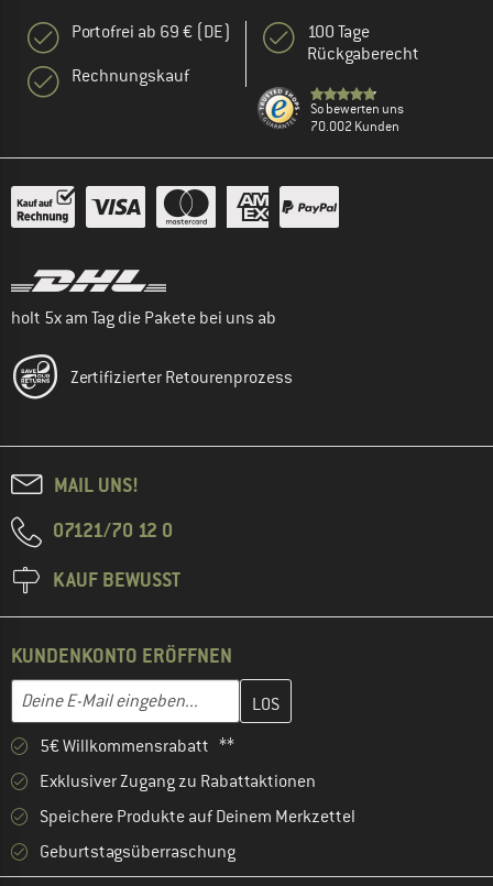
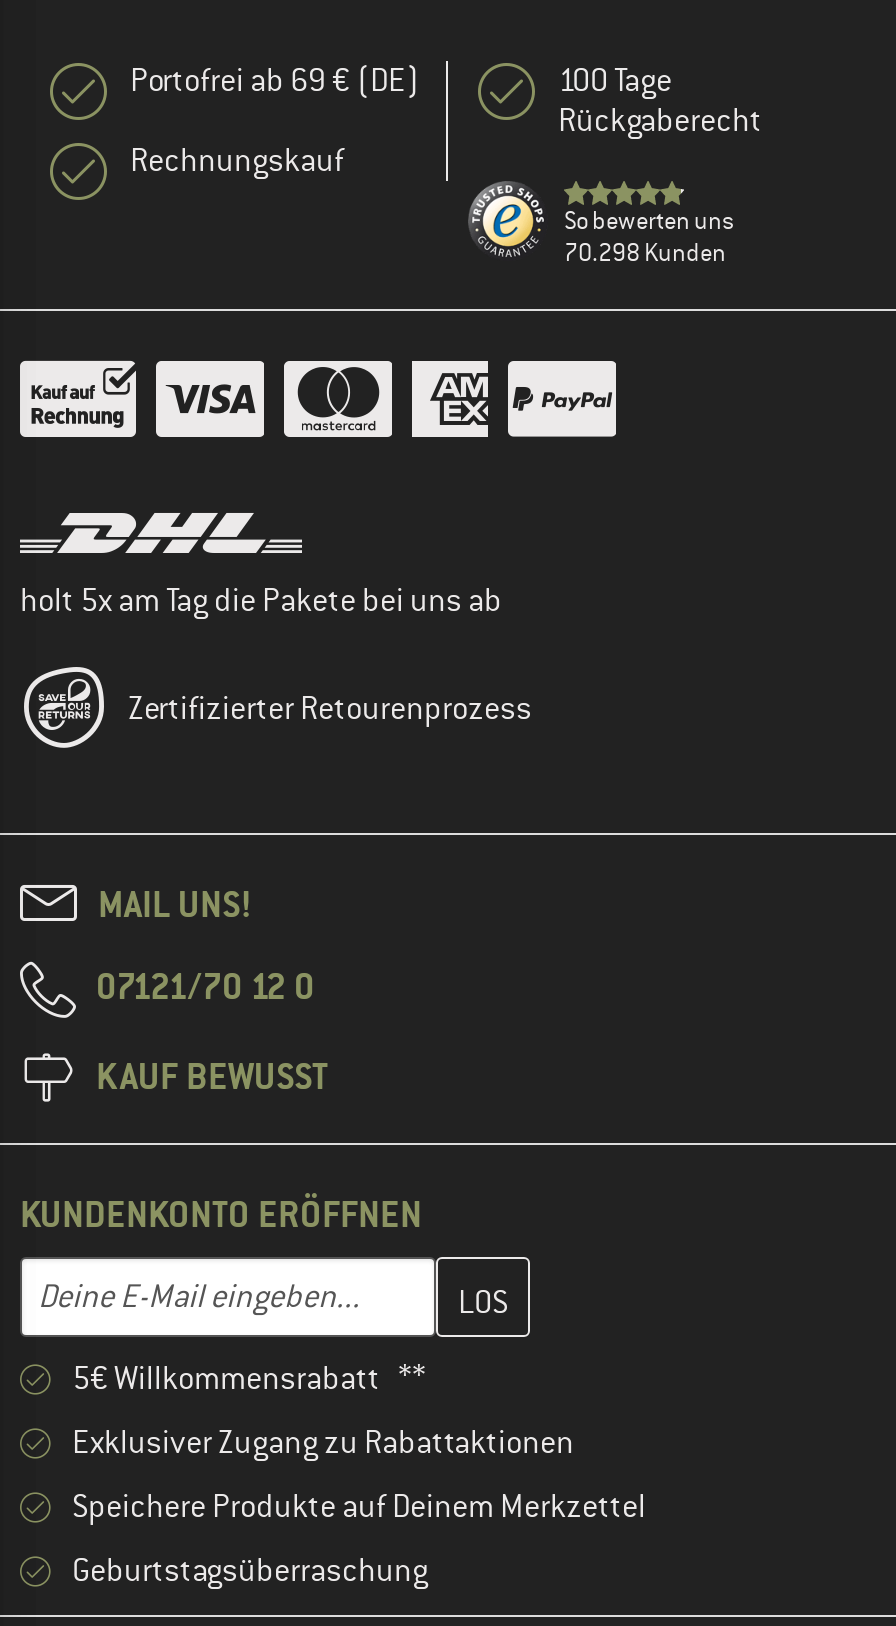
[310,118,399,136] 70.002 Kunden -> [564,237,726,269] 70.298 Kunden

